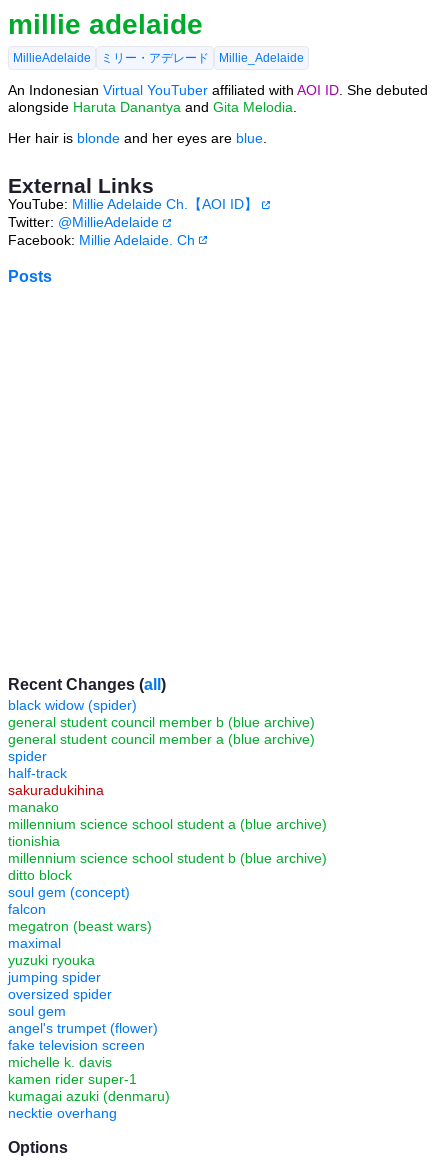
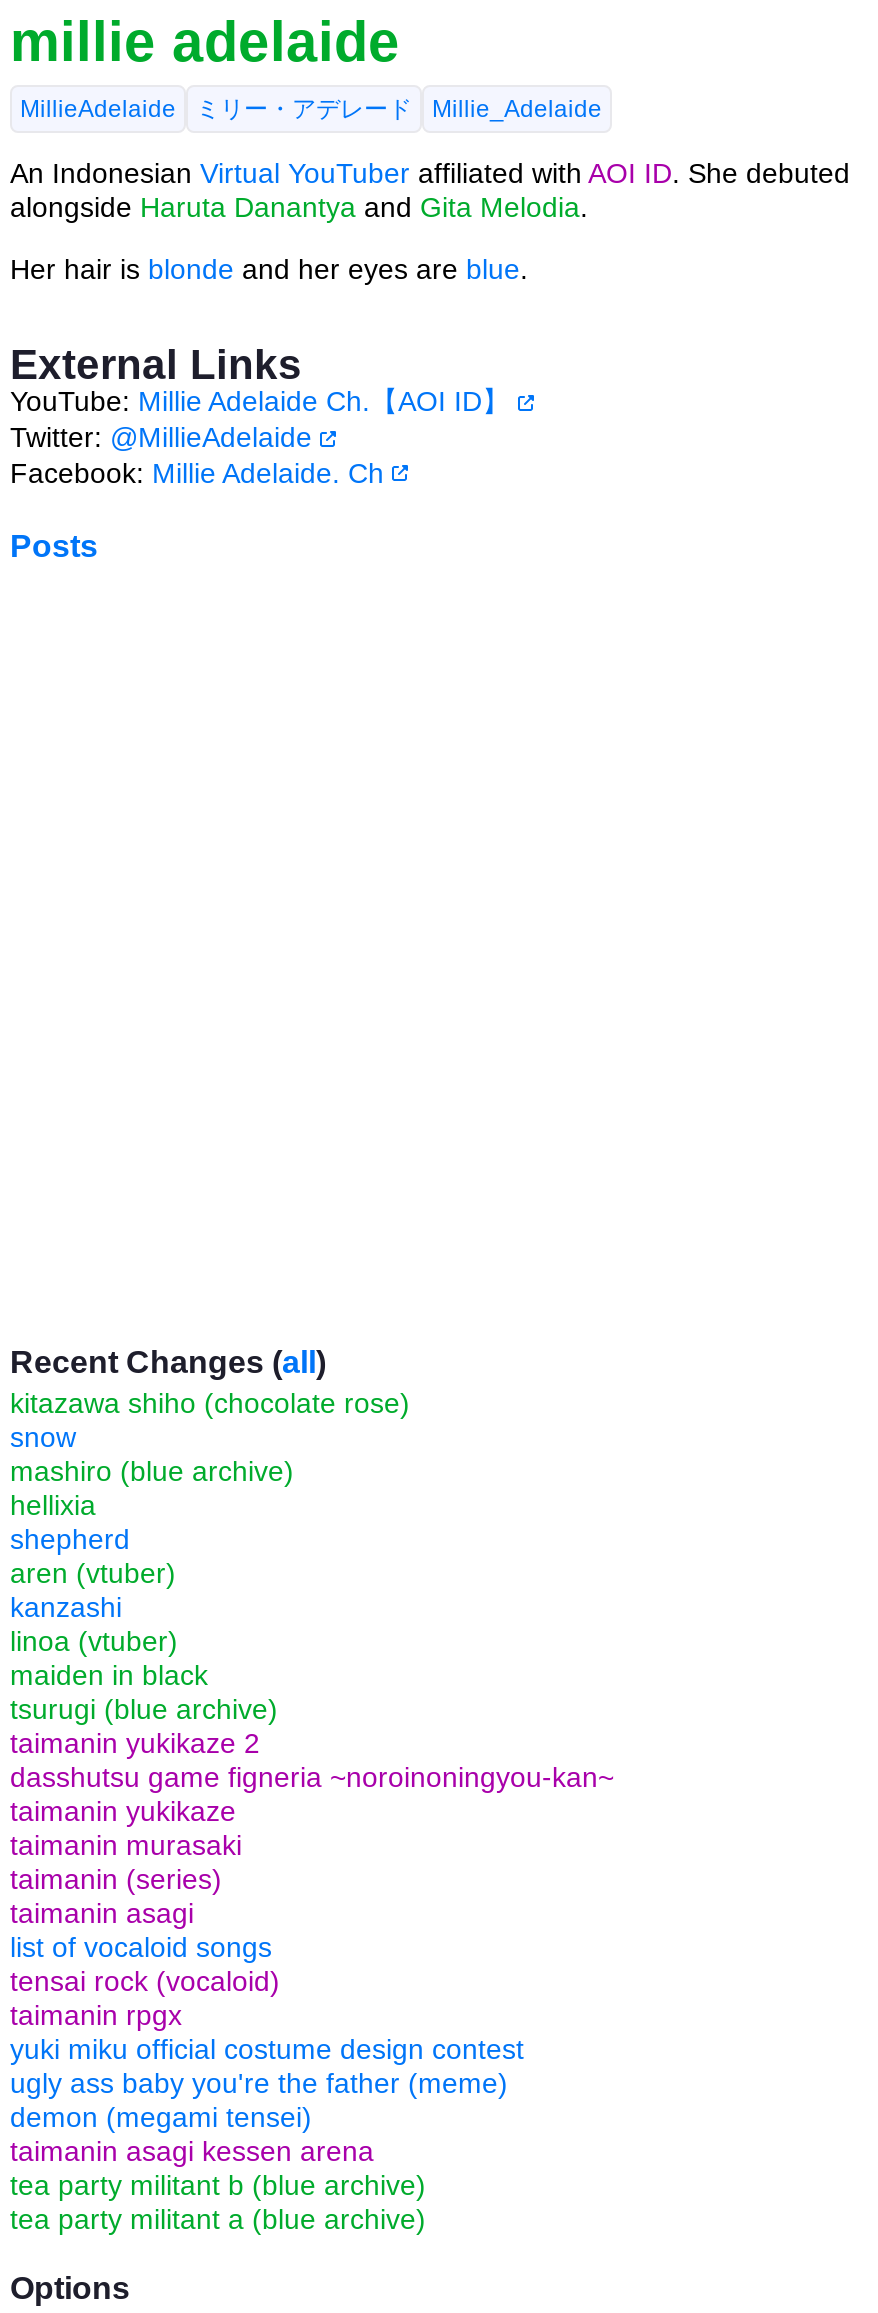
[8,697,327,1121] black widow (spider) | general student council member b (blue archive) | general student council member a (blue archive) | spider | half-track | sakuradukihina | manako | millennium science school student a (blue archive) | tionishia | millennium science school student b (blue archive) | ditto block | soul gem (concept) | falcon | megatron (beast wars) | maximal | yuzuki ryouka | jumping spider | oversized spider | soul gem | angel's trumpet (flower) | fake television screen | michelle k. davis | kamen rider super-1 | kumagai azuki (denmaru) | necktie overhang -> [10,1388,614,2236] kitazawa shiho (chocolate rose) | snow | mashiro (blue archive) | hellixia | shepherd | aren (vtuber) | kanzashi | linoa (vtuber) | maiden in black | tsurugi (blue archive) | taimanin yukikaze 2 | dasshutsu game figneria ~noroinoningyou-kan~ | taimanin yukikaze | taimanin murasaki | taimanin (series) | taimanin asagi | list of vocaloid songs | tensai rock (vocaloid) | taimanin rpgx | yuki miku official costume design contest | ugly ass baby you're the father (meme) | demon (megami tensei) | taimanin asagi kessen arena | tea party militant b (blue archive) | tea party militant a (blue archive)

